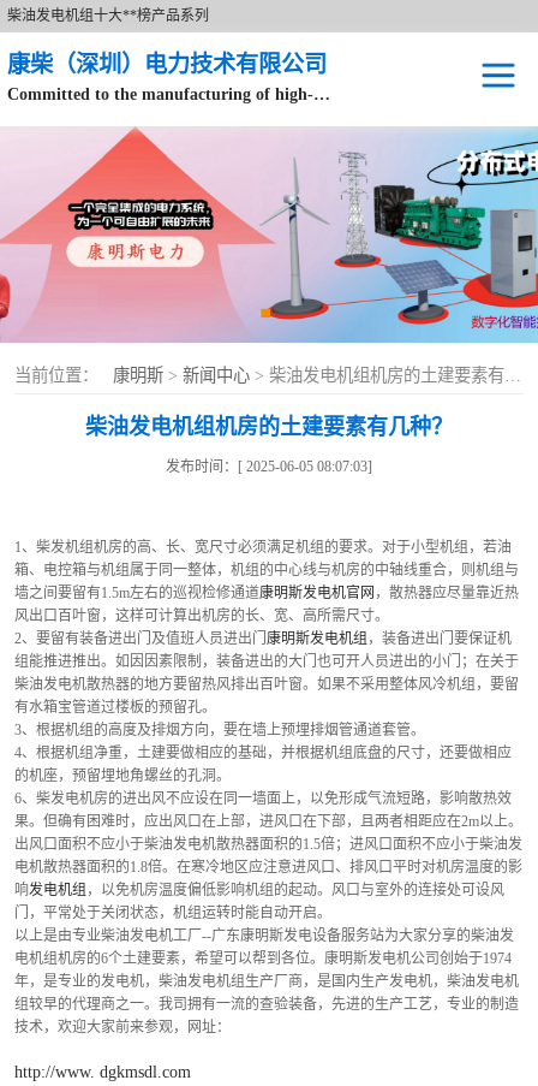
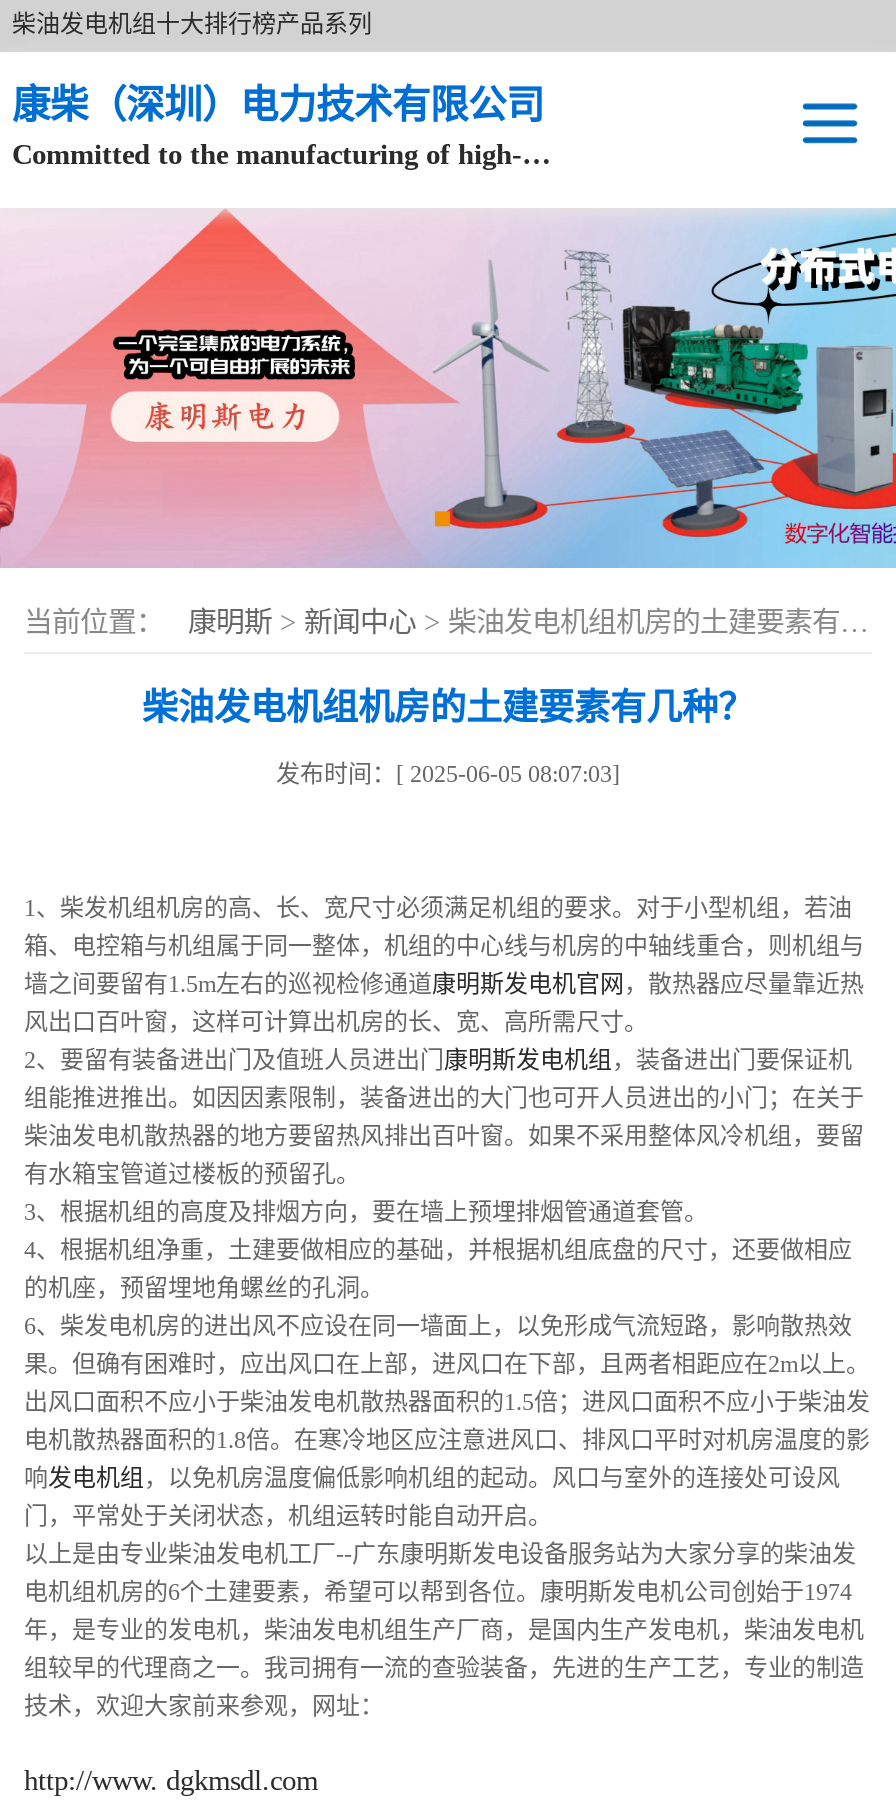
[7,7,209,24] 柴油发电机组十大**榜产品系列 -> [12,10,372,38] 柴油发电机组十大排行榜产品系列

